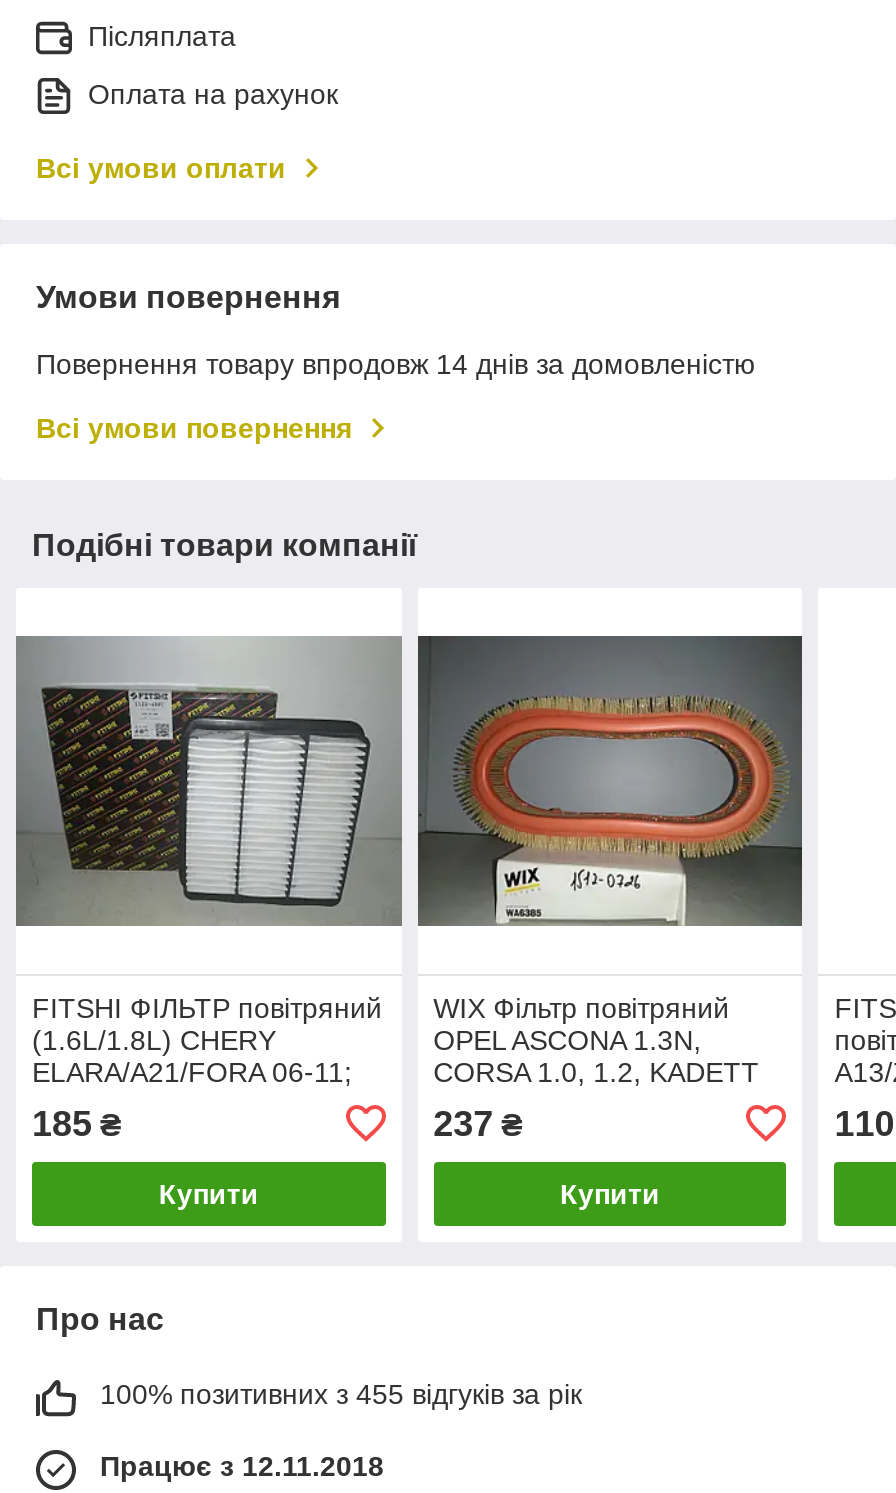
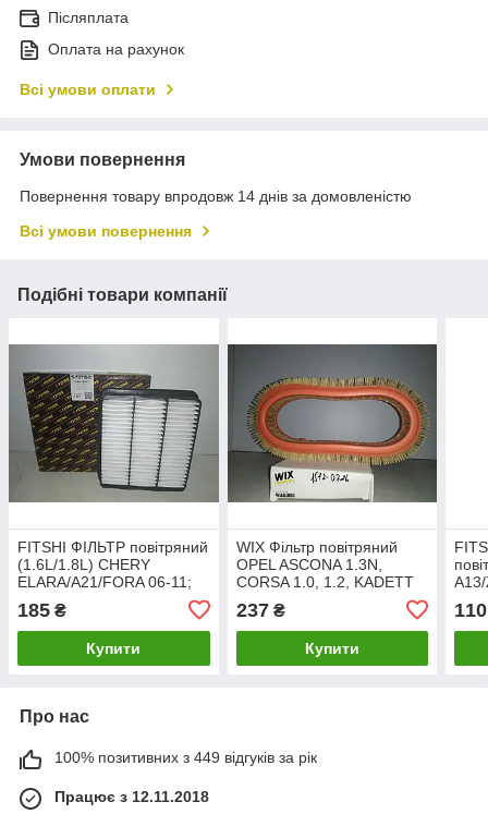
[100,1378,582,1410] 100% позитивних з 455 відгуків за рік -> [54,748,317,766] 100% позитивних з 449 відгуків за рік

